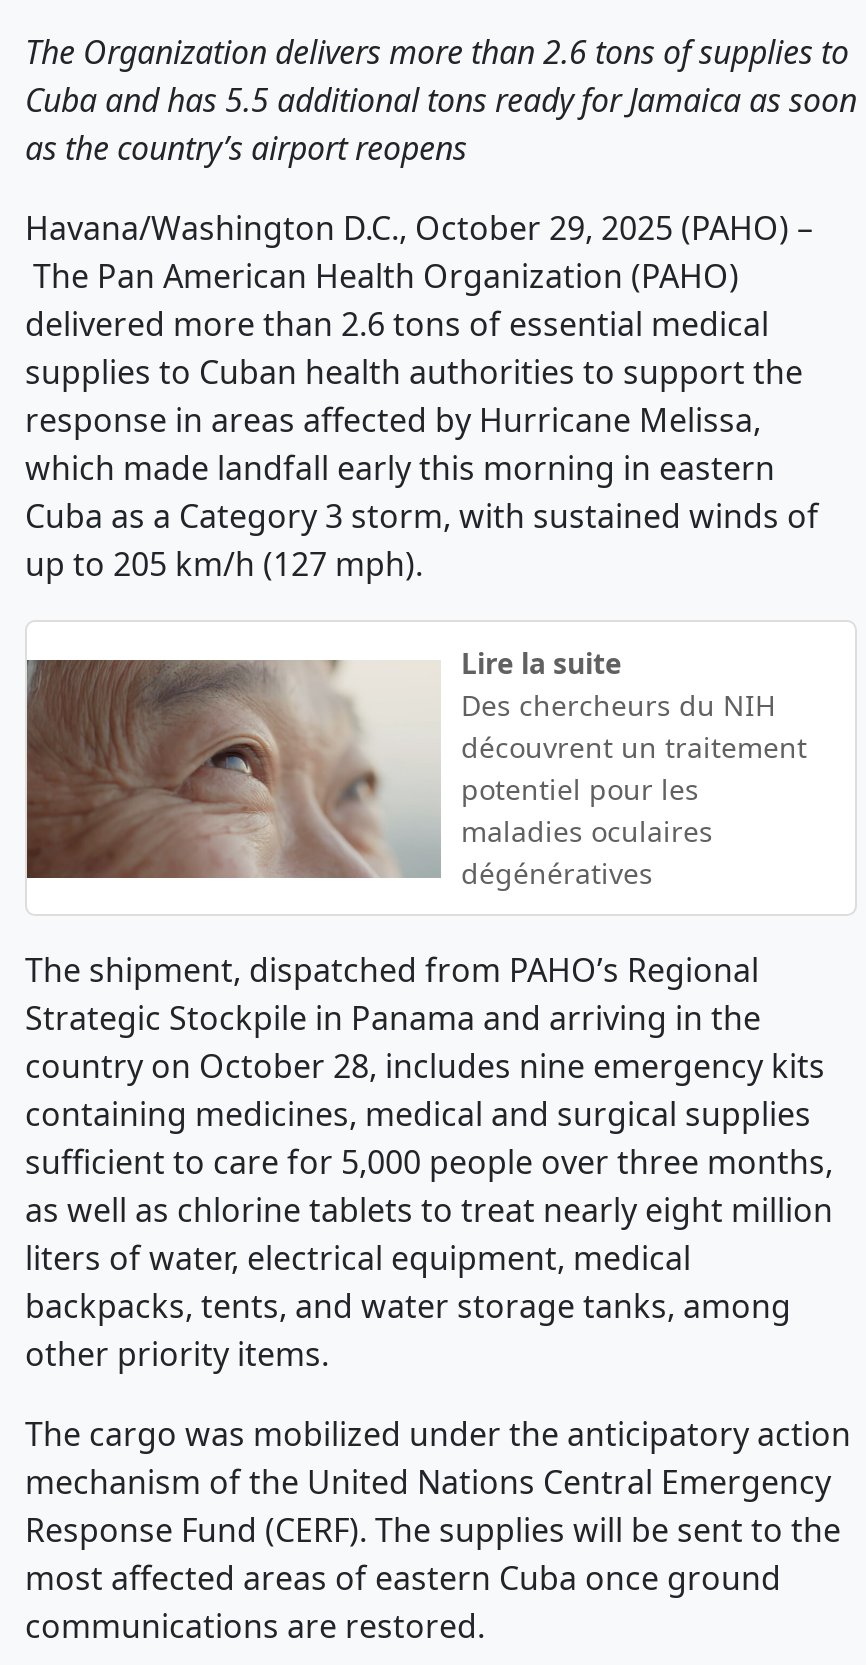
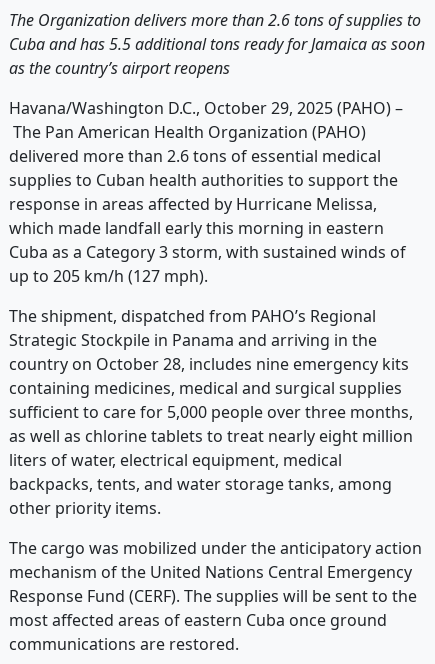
[25,645,807,893] [image] | Lire la suite | Des chercheurs du NIH | découvrent un traitement | potentiel pour les | maladies oculaires | dégénératives -> none

